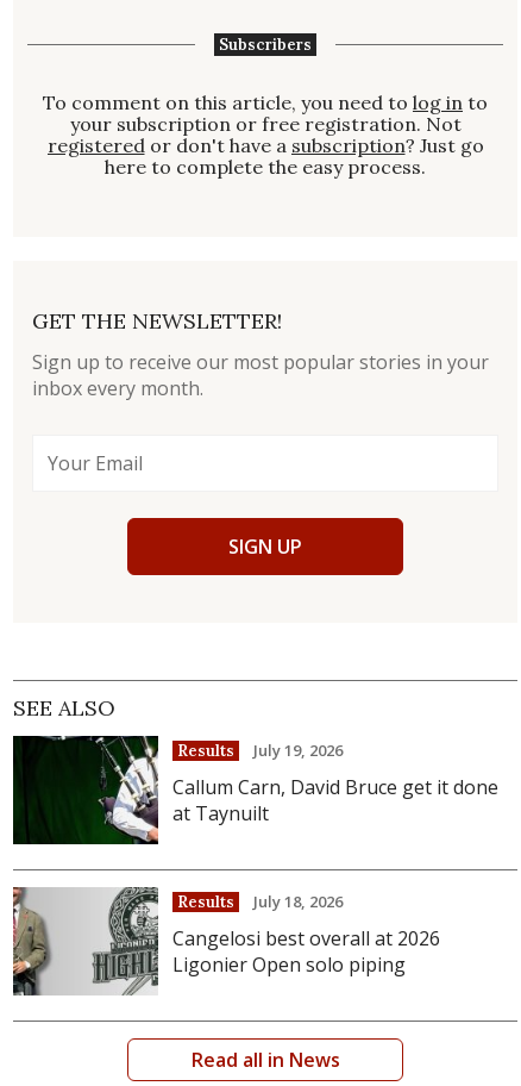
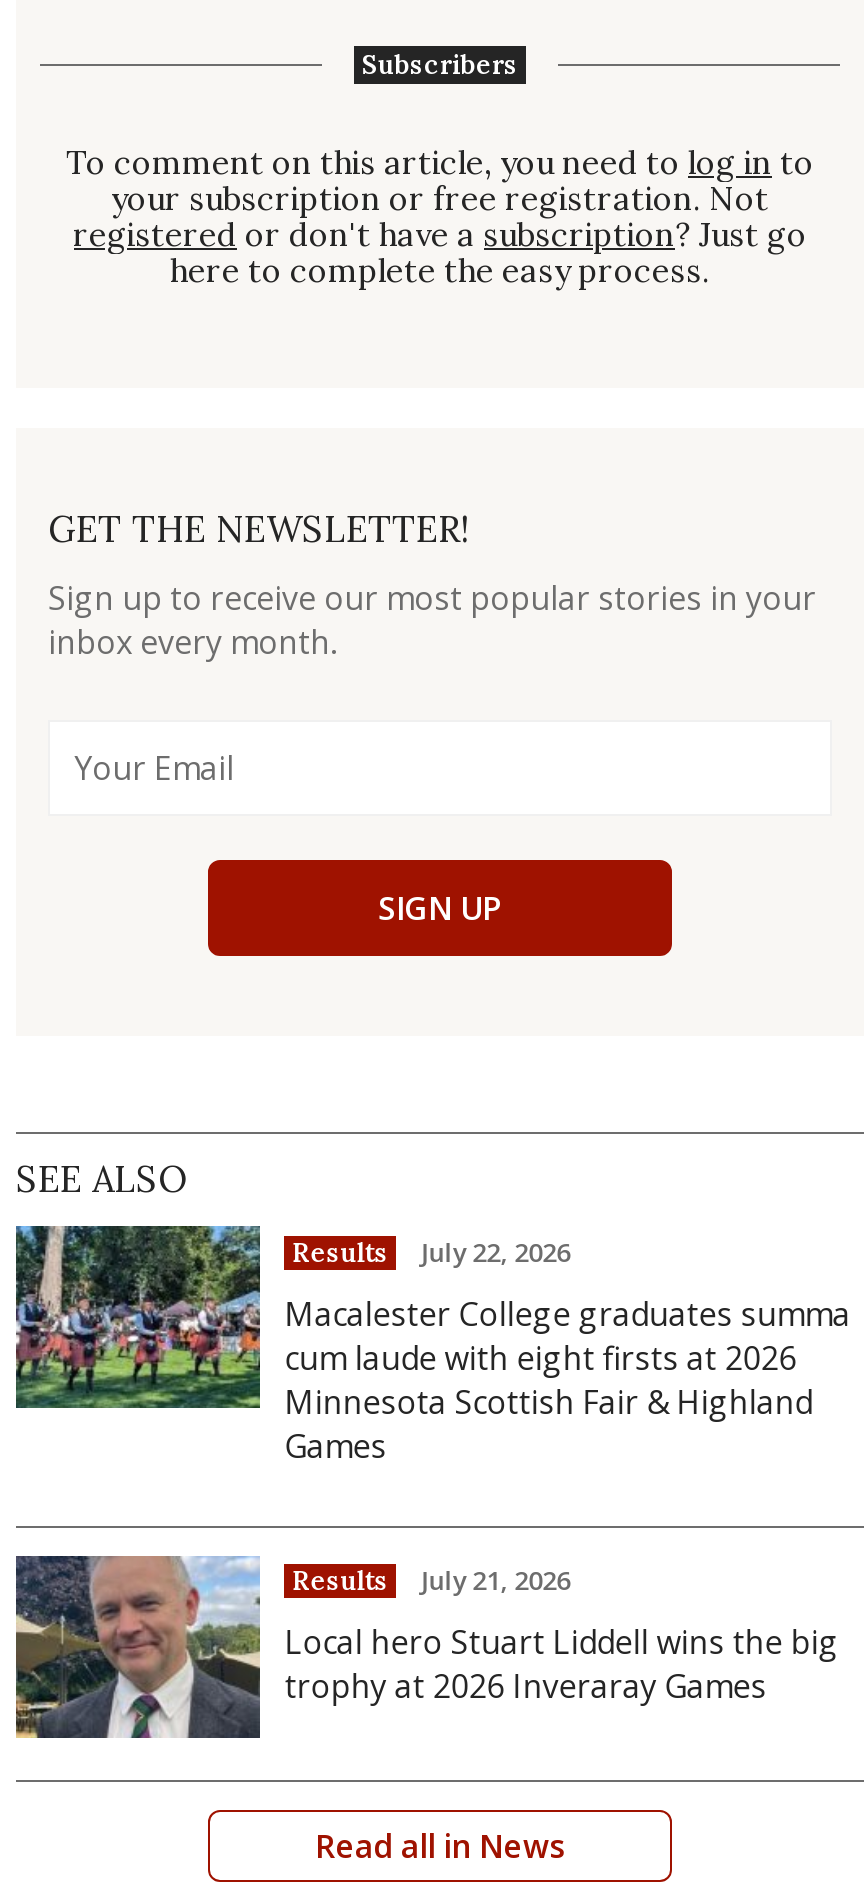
[12,735,499,845] [image] | Callum Carn, David Bruce get it done | at Taynuilt -> [14,1225,850,1467] [image] | Macalester College graduates summa | cum laude with eight firsts at 2026 | Minnesota Scottish Fair & Highland | Games
[177,739,343,761] Results July 19, 2026 -> [292,1233,570,1269] Results July 22, 2026
[12,886,440,997] [image] | Cangelosi best overall at 2026 | Ligonier Open solo piping -> [14,1555,838,1741] [image] | Local hero Stuart Liddell wins the big | trophy at 2026 Inveraray Games
[177,891,343,912] Results July 18, 2026 -> [292,1561,570,1597] Results July 21, 2026

